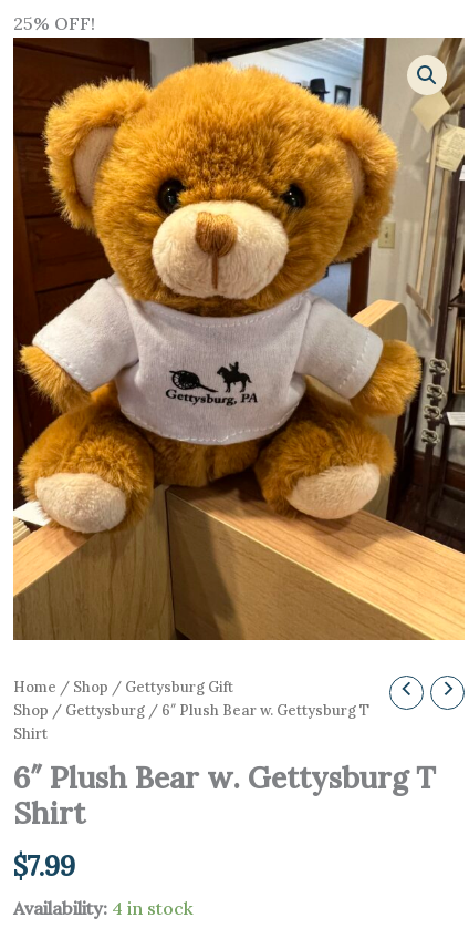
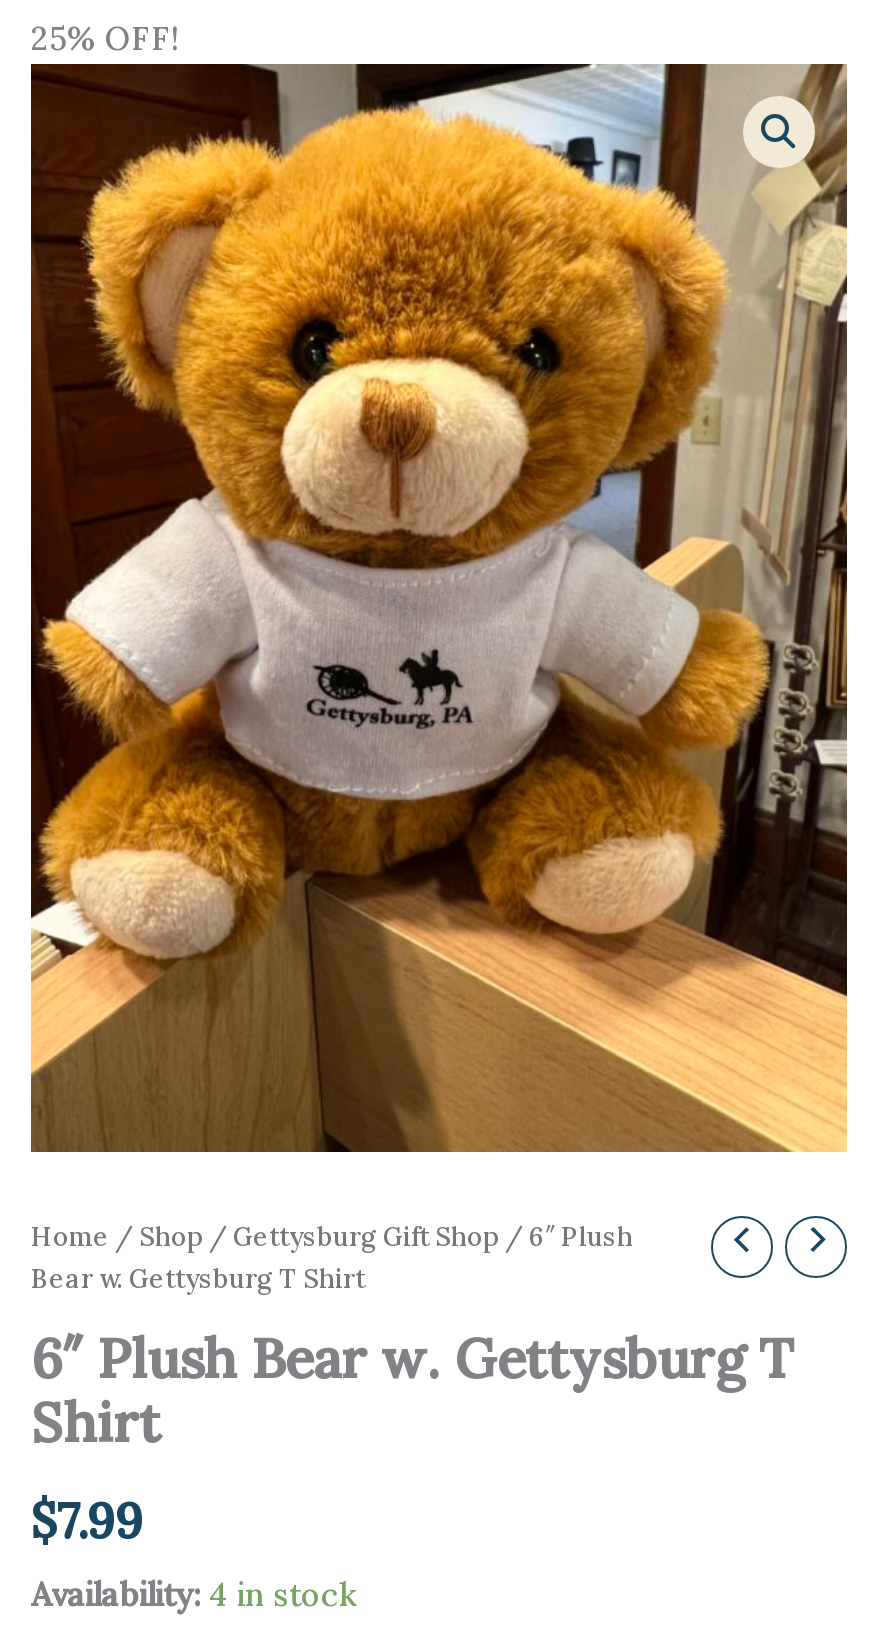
[13,678,369,743] Home / Shop / Gettysburg Gift | Shop / Gettysburg / 6″ Plush Bear w. Gettysburg T | Shirt -> [31,1220,633,1296] Home / Shop / Gettysburg Gift Shop / 6″ Plush | Bear w. Gettysburg T Shirt

